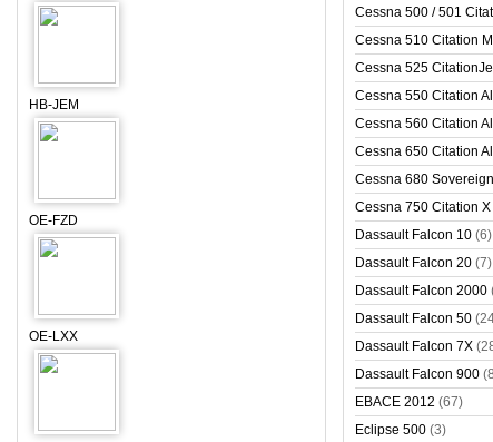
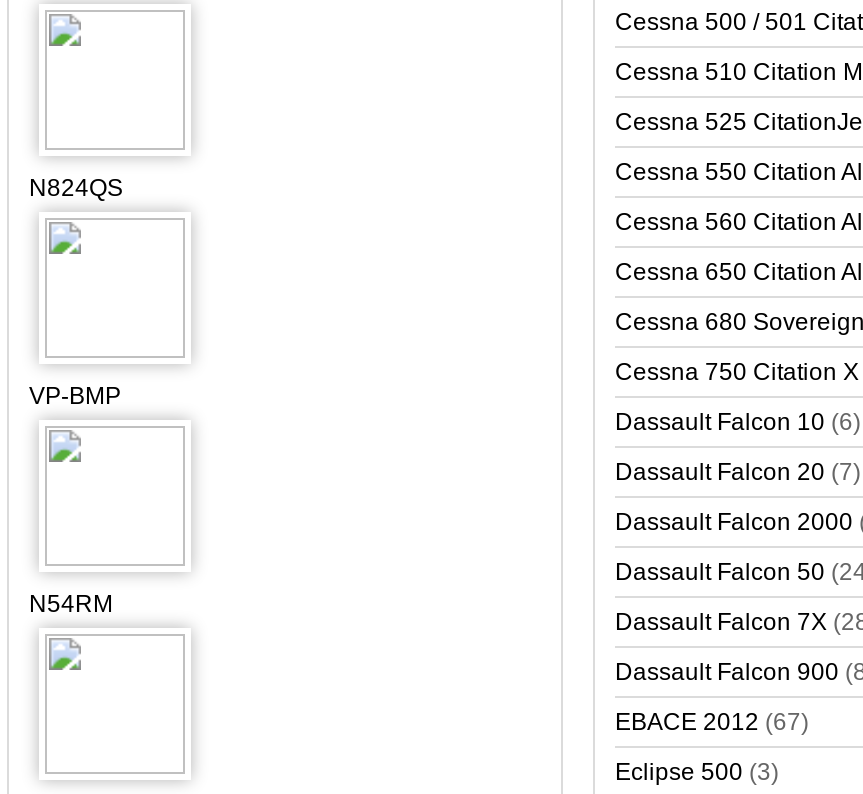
[29,97,79,112] HB-JEM -> [29,174,123,202] N824QS
[29,213,78,228] OE-FZD -> [29,382,121,410] VP-BMP
[29,328,78,344] OE-LXX -> [29,590,113,618] N54RM

